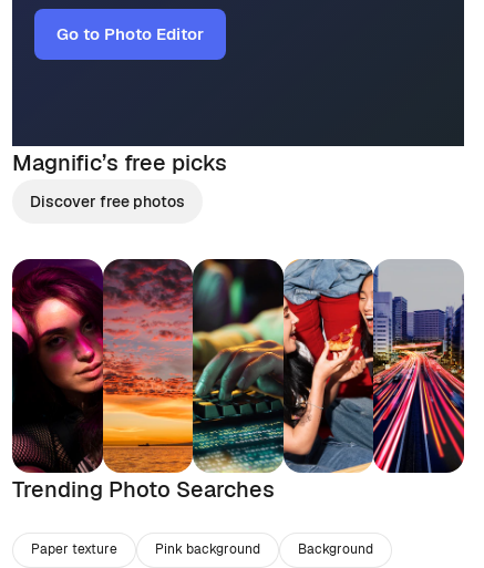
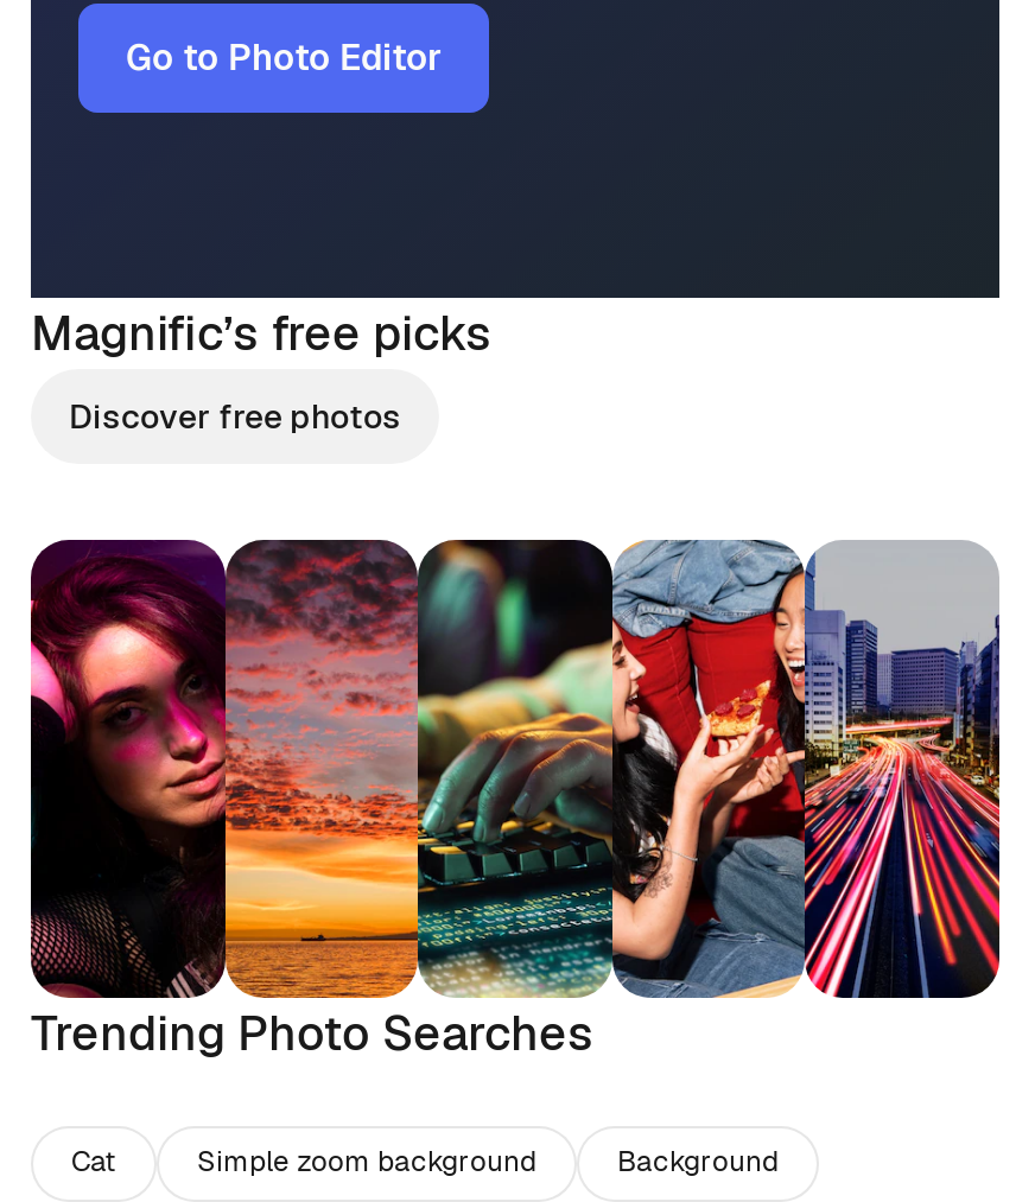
[31,541,260,559] Paper texture | Pink background -> [71,1144,536,1182] Cat | Simple zoom background

